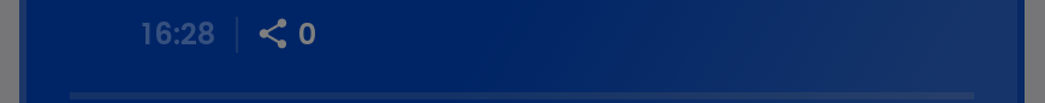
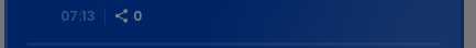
[142,13,317,54] 16:28 0 -> [60,7,142,25] 07:13 0

